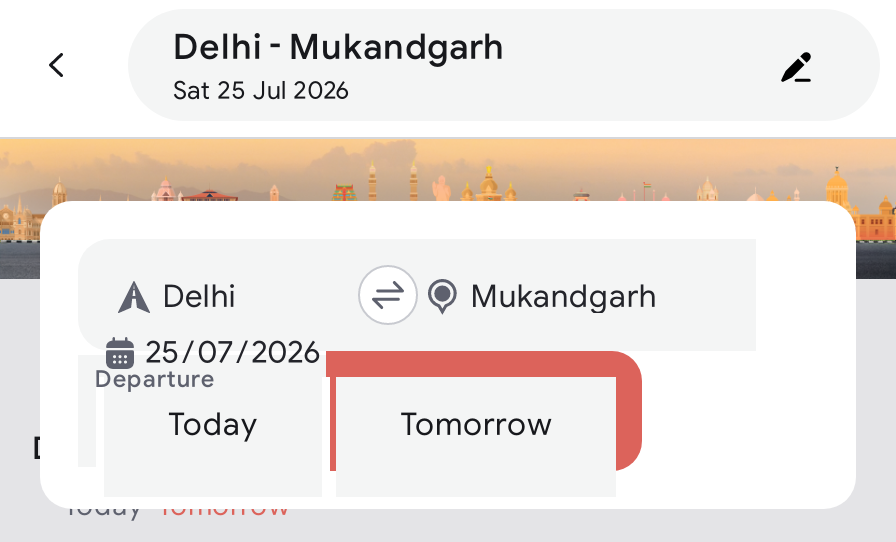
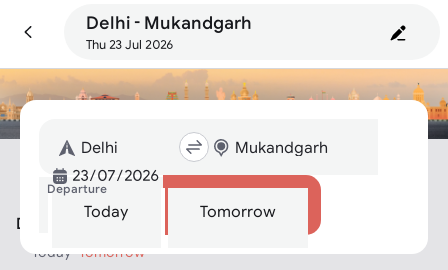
[173,75,351,105] Sat 25 Jul 2026 -> [86,37,174,52] Thu 23 Jul 2026

